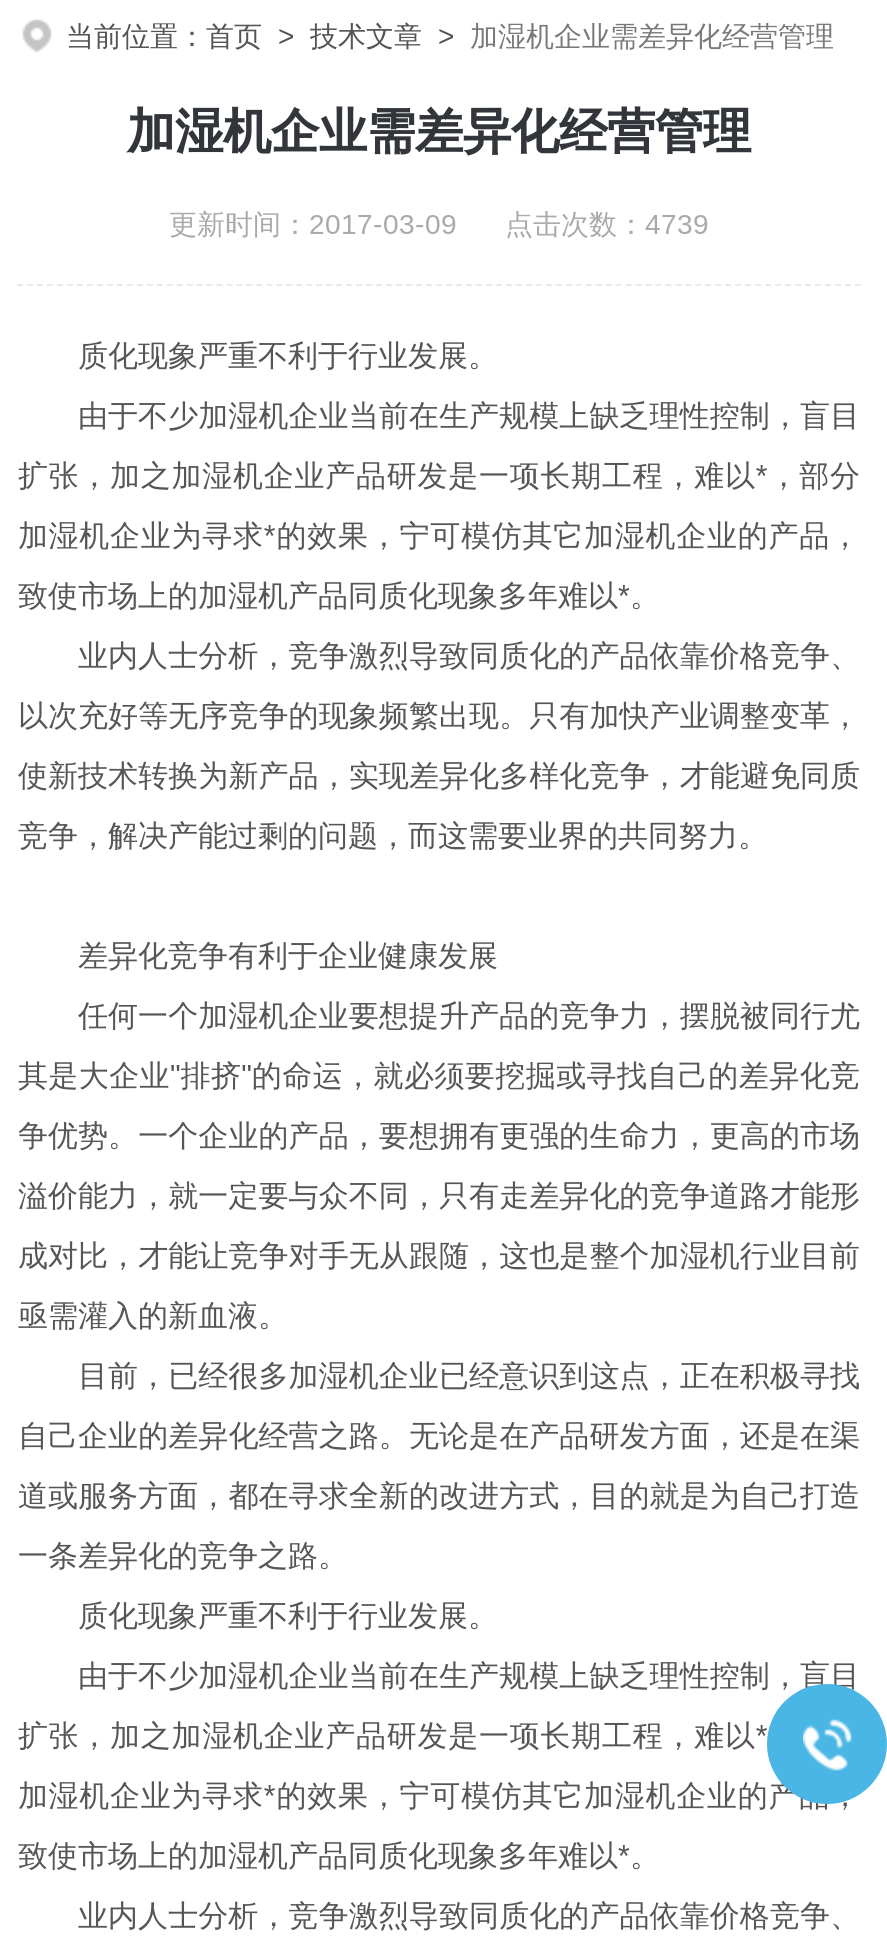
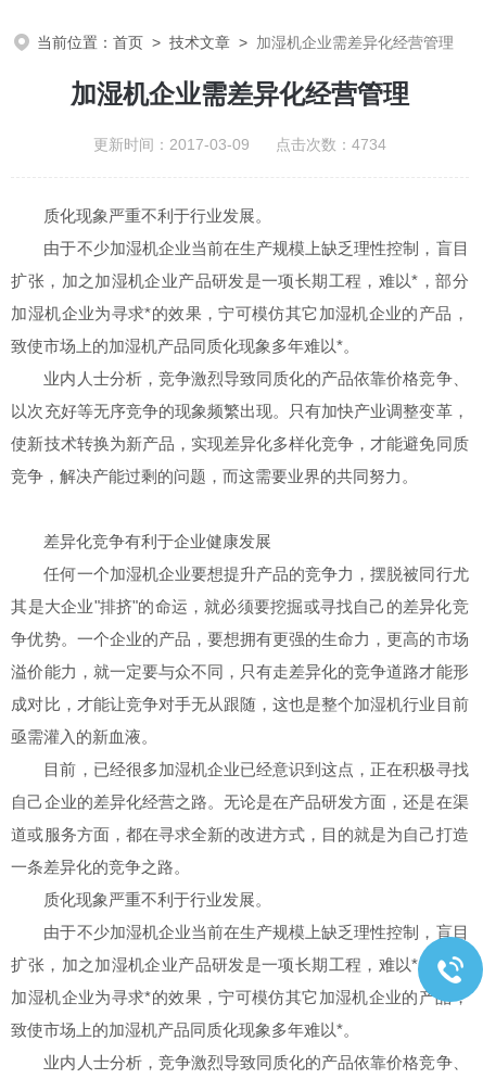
[169,208,709,240] 更新时间：2017-03-09 点击次数：4739 -> [93,136,386,153] 更新时间：2017-03-09 点击次数：4734

